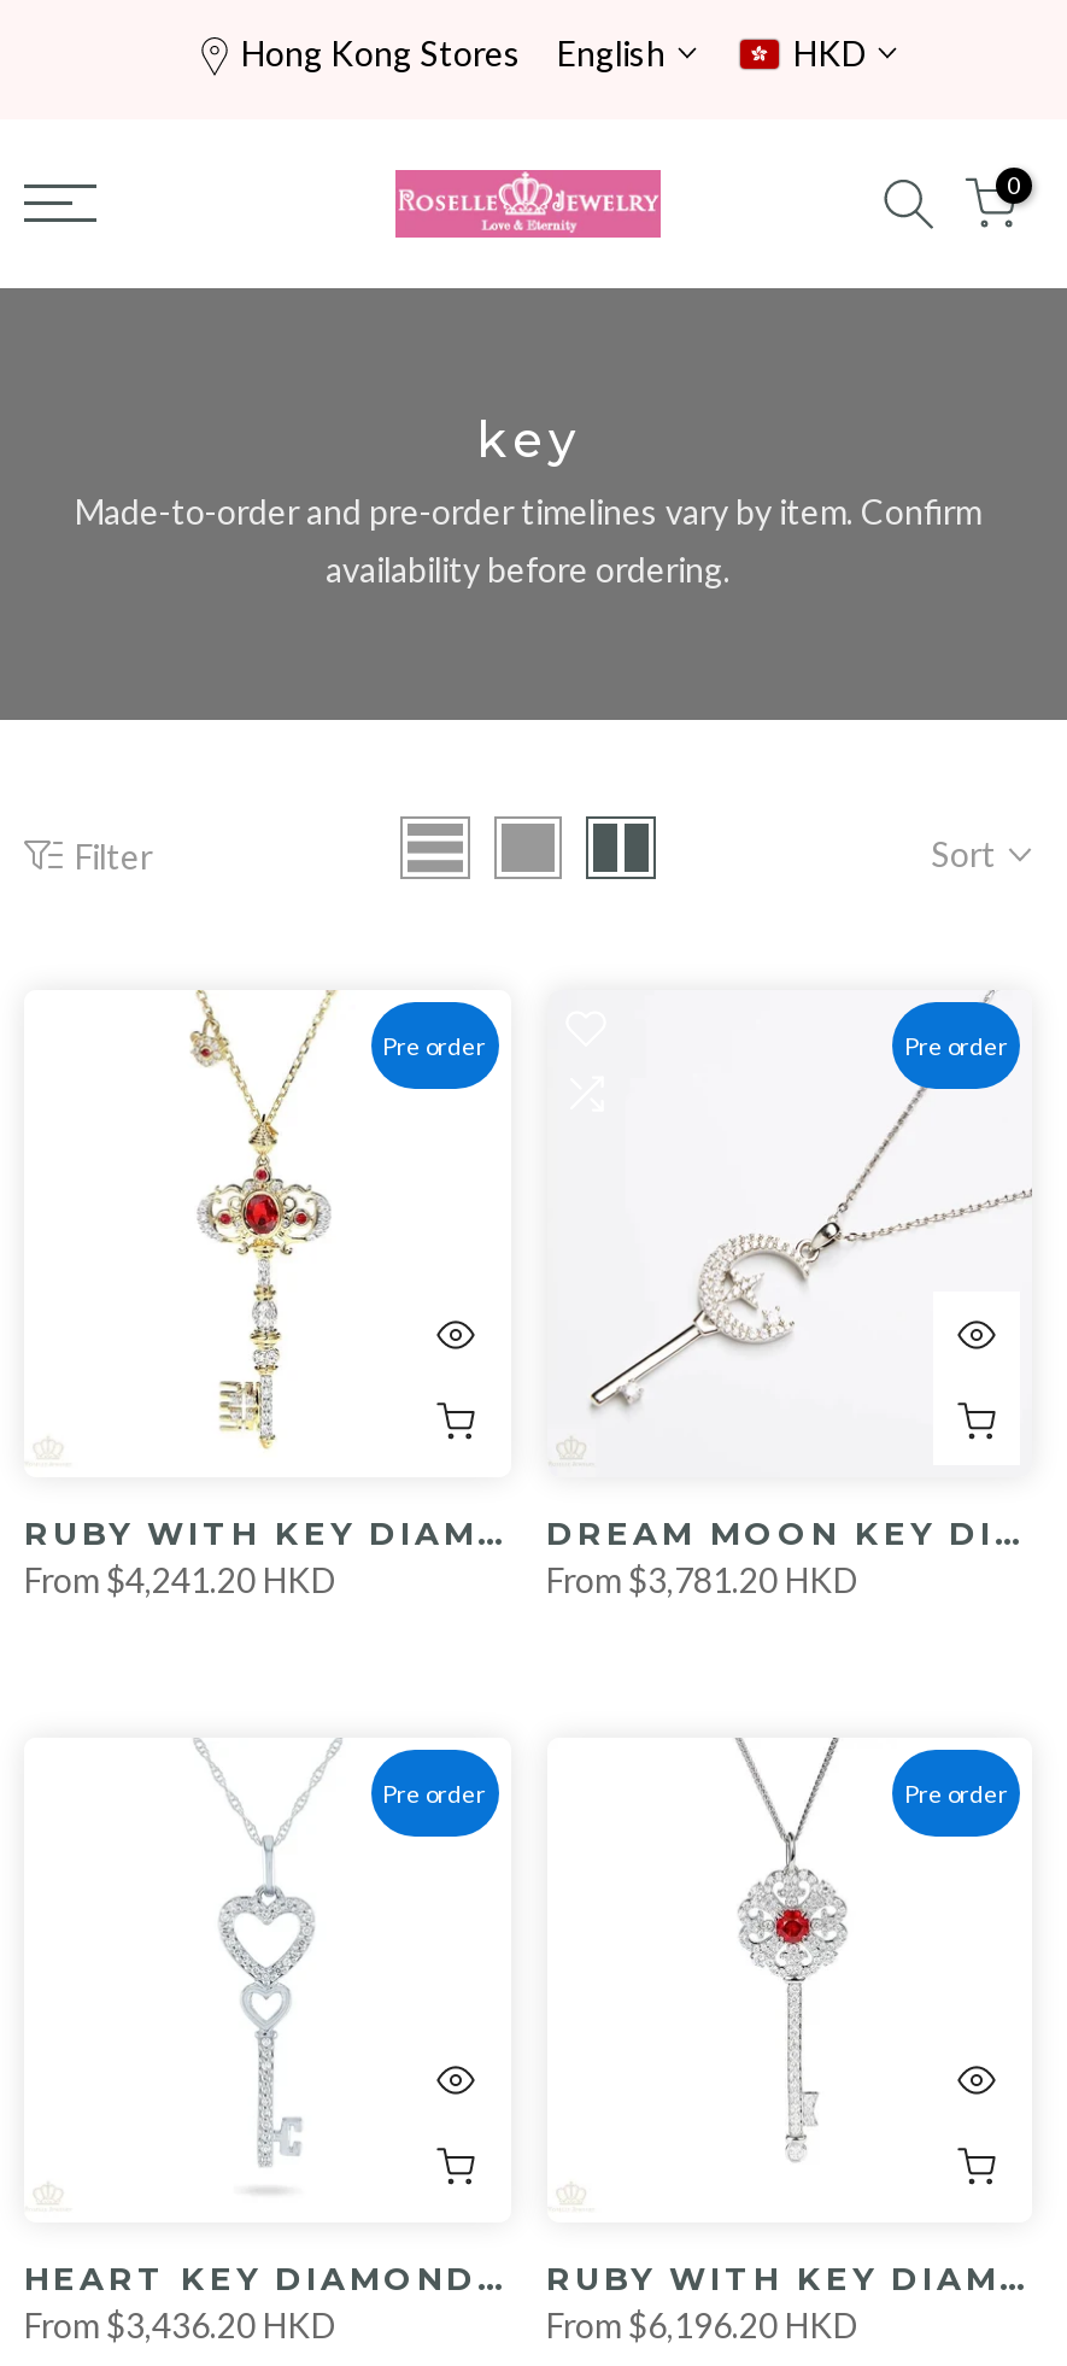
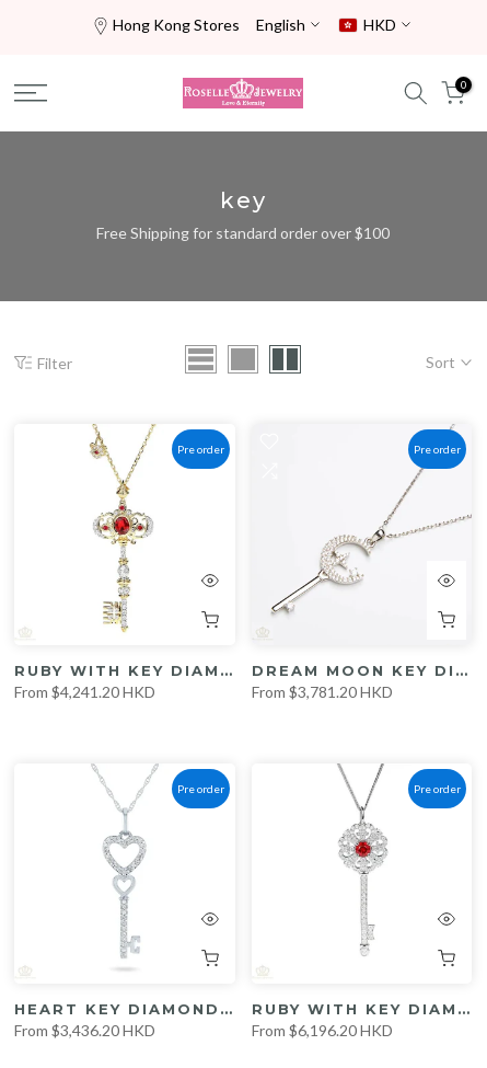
[75,491,981,590] Made-to-order and pre-order timelines vary by item. Confirm | availability before ordering. -> [96,223,390,242] Free Shipping for standard order over $100

